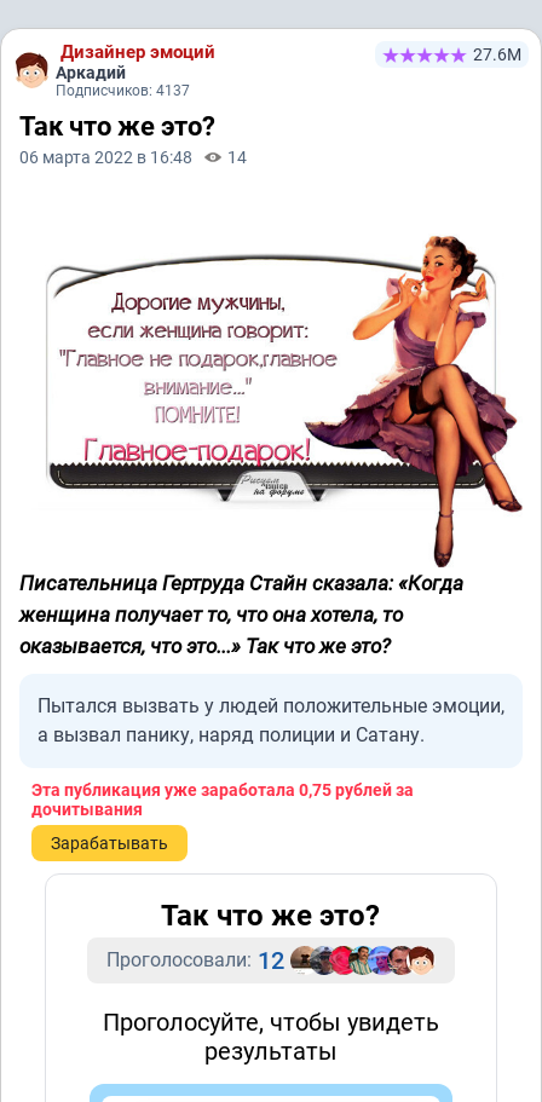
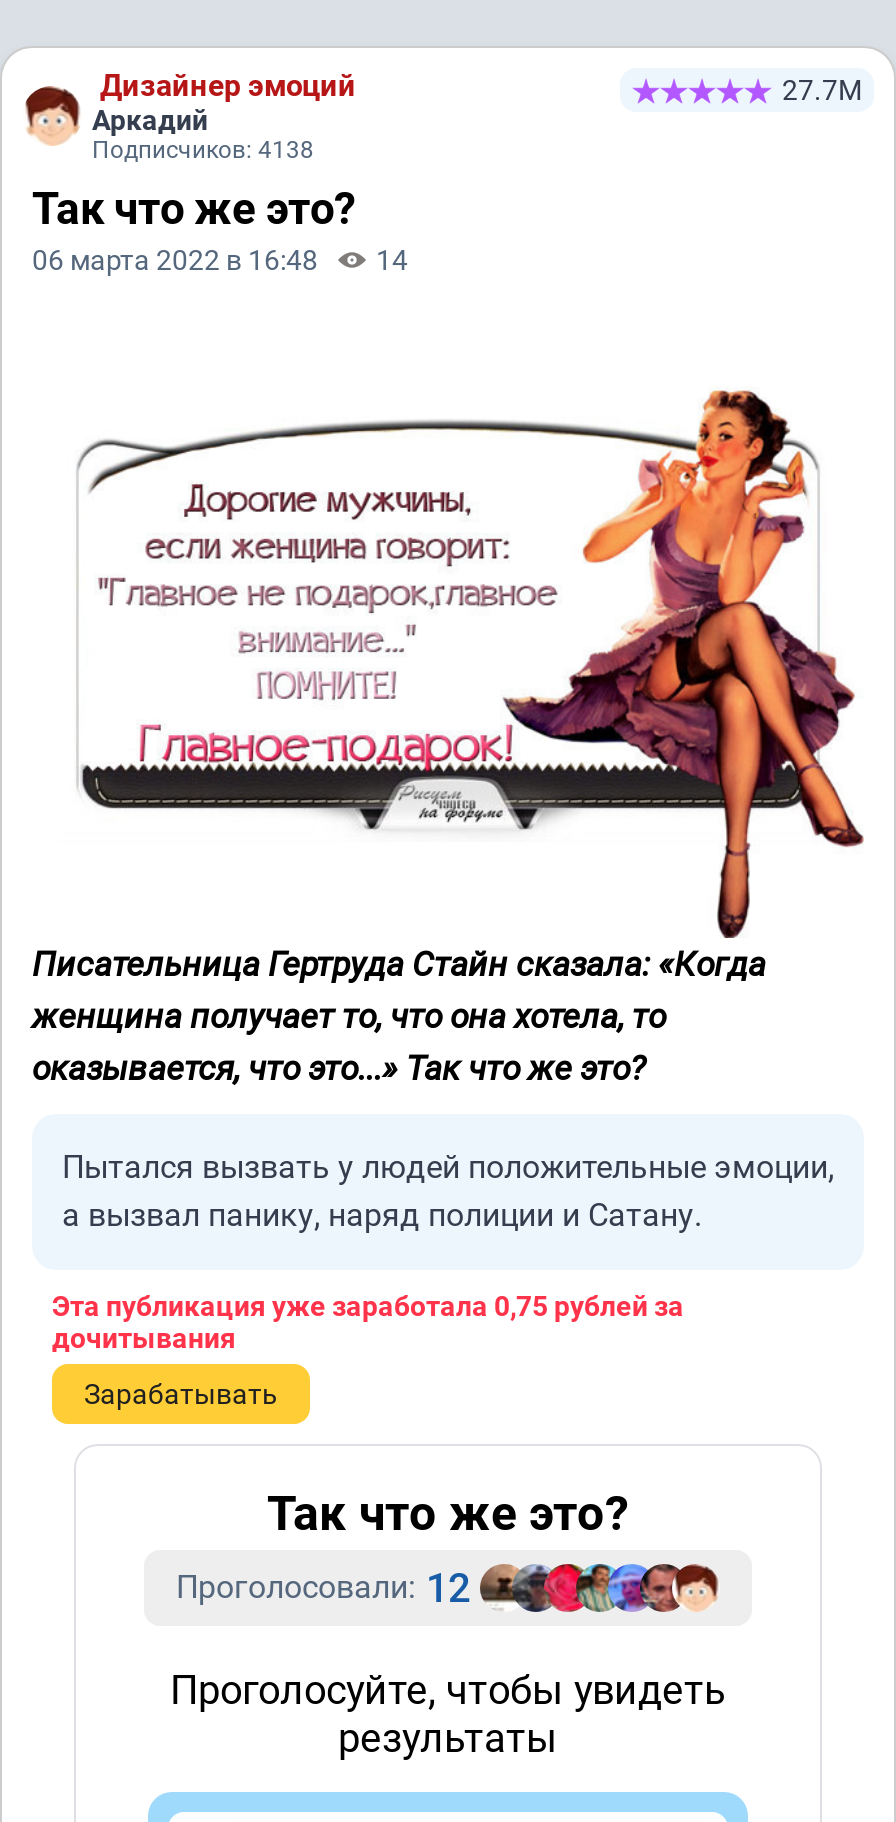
[473,45,521,64] 27.6М -> [782,74,862,106] 27.7М
[56,82,190,99] Подписчиков: 4137 -> [92,136,314,164] Подписчиков: 4138

